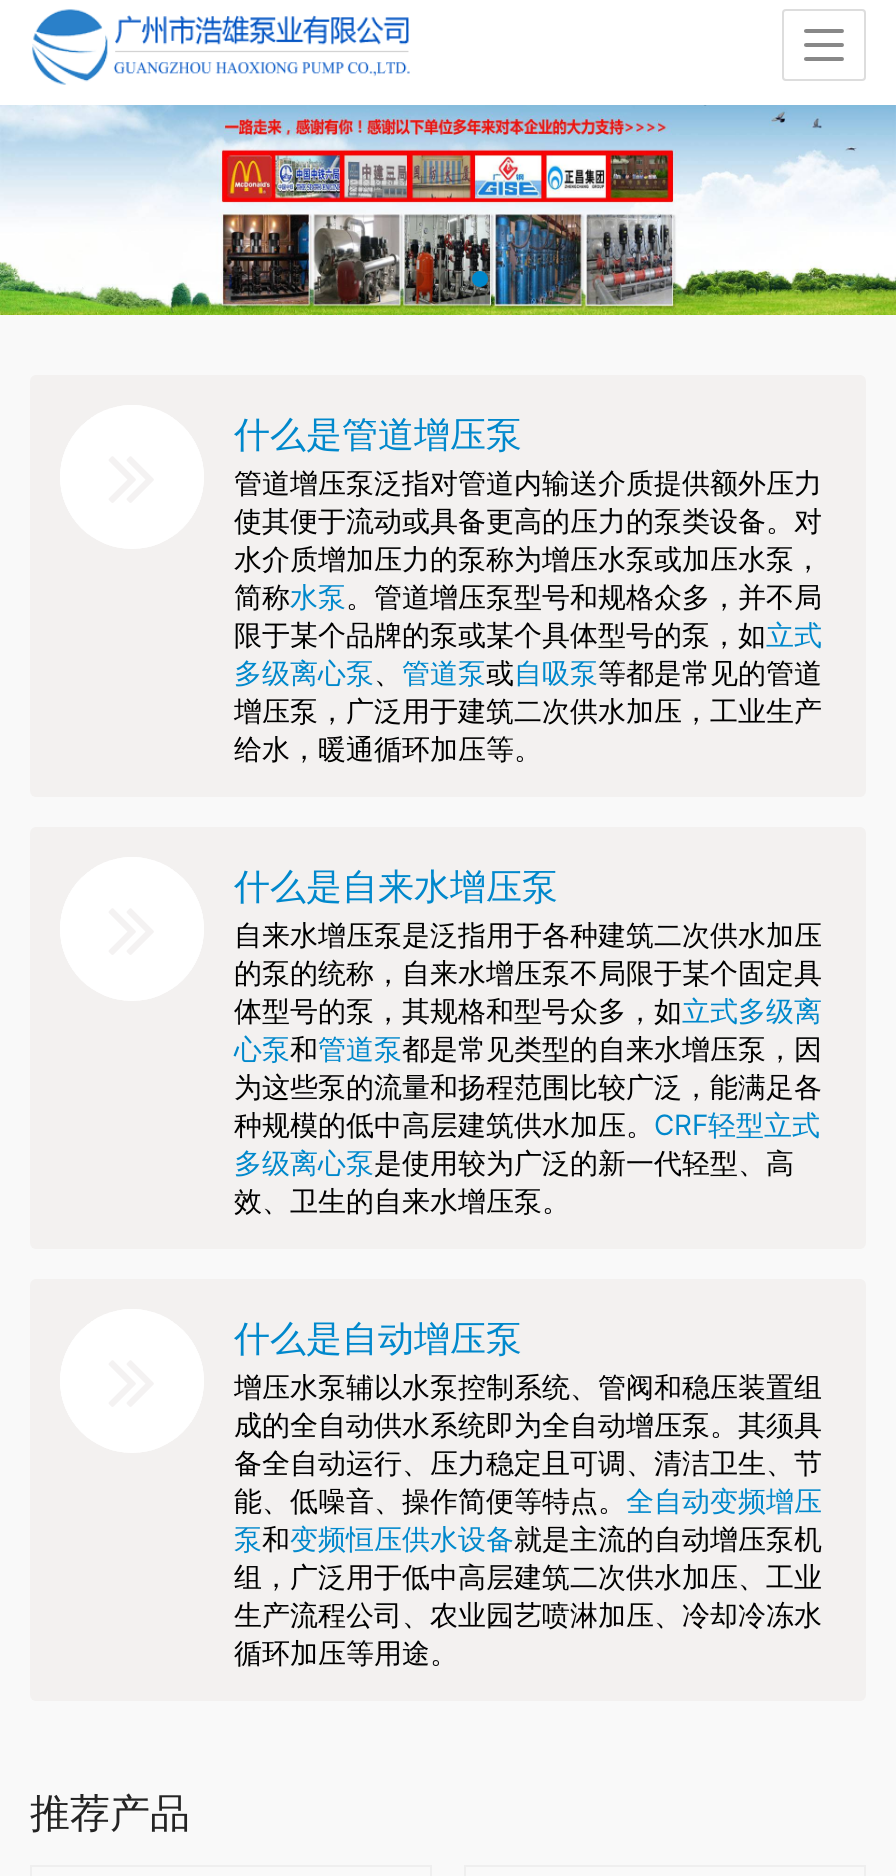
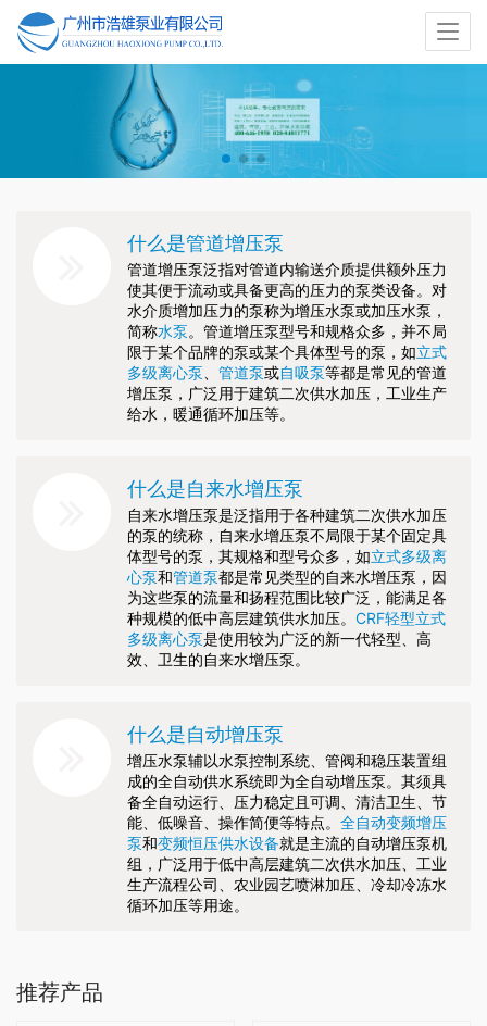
[6,105,890,317] [image] -> [3,63,484,179] [image]

